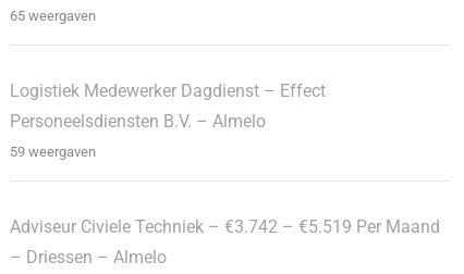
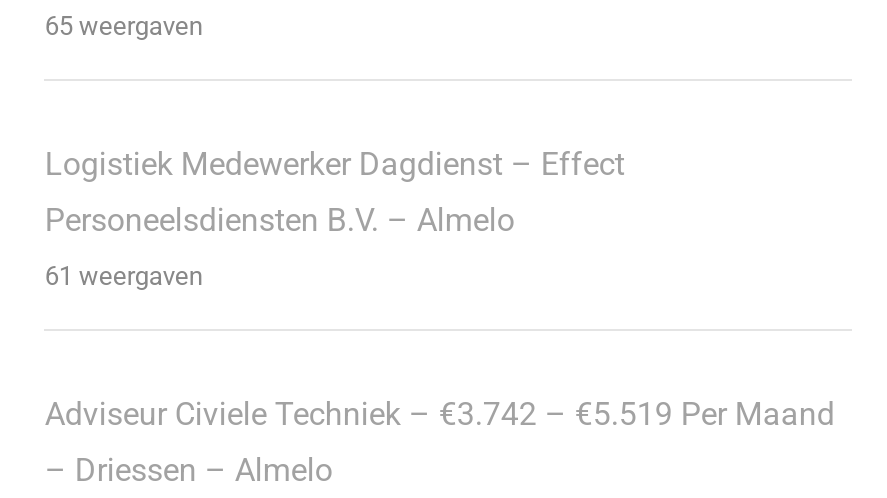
[10,143,96,160] 59 weergaven -> [45,260,203,290] 61 weergaven

